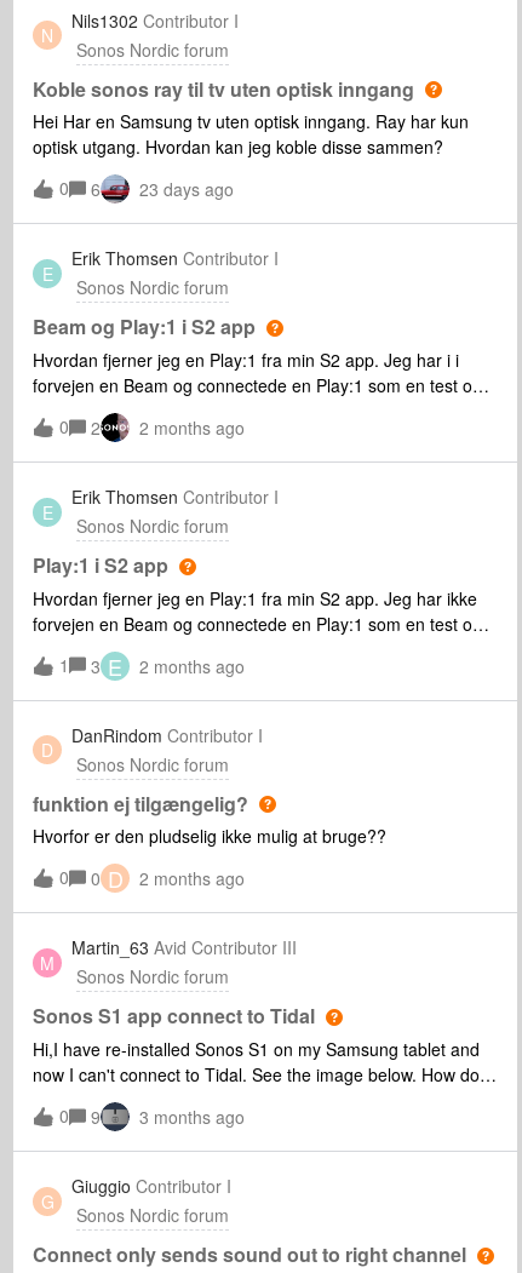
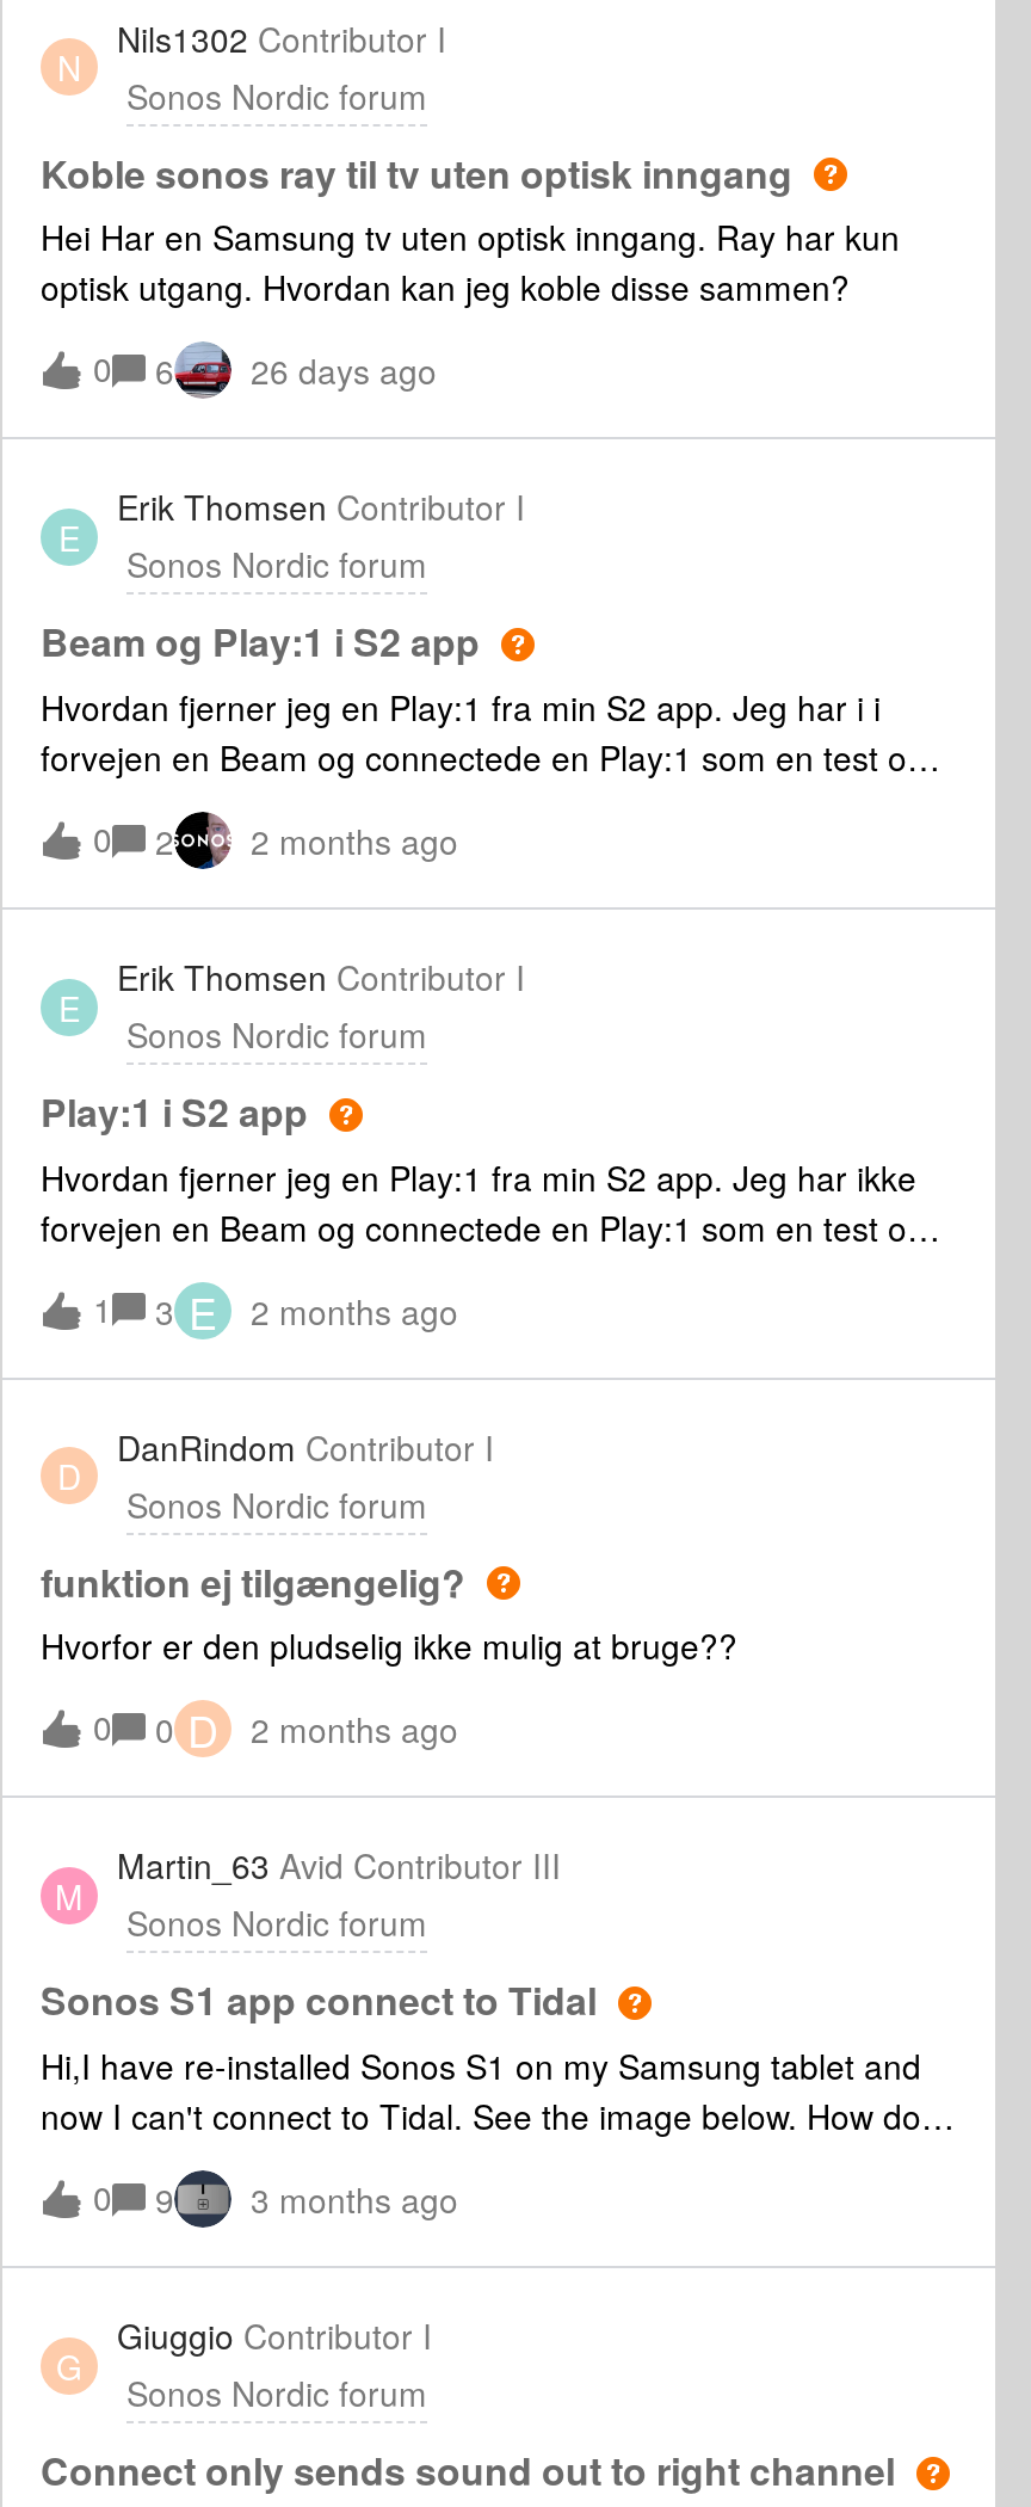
[139,177,234,202] 23 days ago -> [251,347,437,395] 26 days ago

